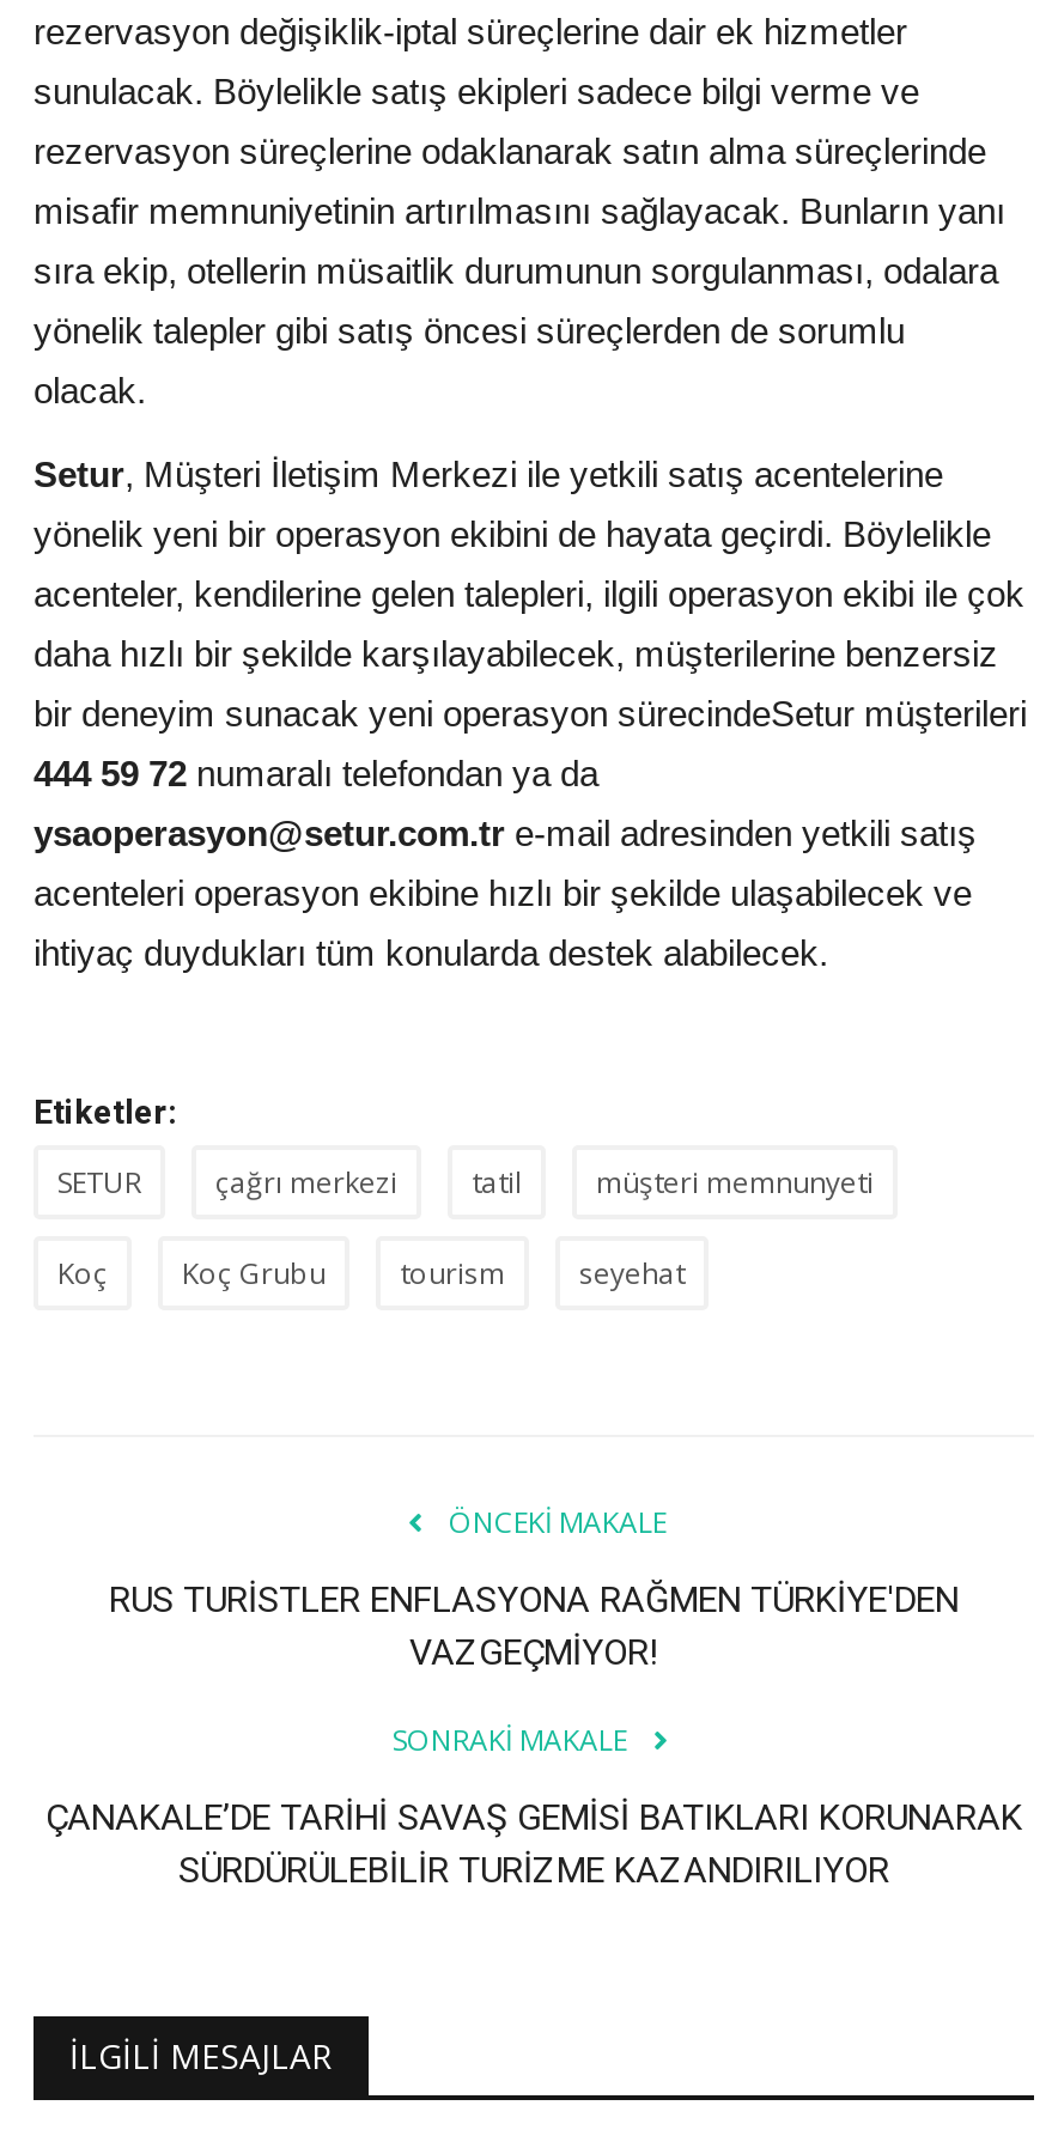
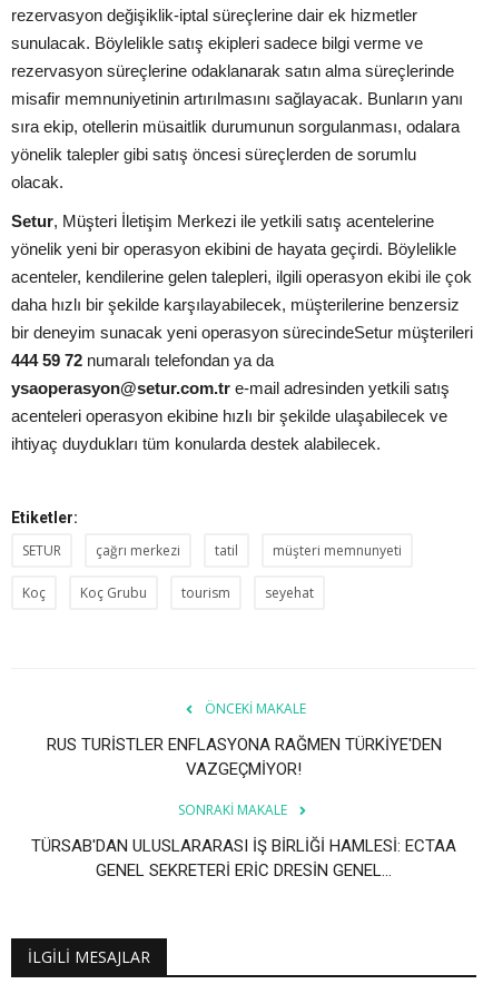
[45,1796,1022,1891] ÇANAKALE’DE TARİHİ SAVAŞ GEMİSİ BATIKLARI KORUNARAK | SÜRDÜRÜLEBİLİR TURİZME KAZANDIRILIYOR -> [31,836,456,880] TÜRSAB'DAN ULUSLARARASI İŞ BİRLİĞİ HAMLESİ: ECTAA | GENEL SEKRETERİ ERİC DRESİN GENEL...

